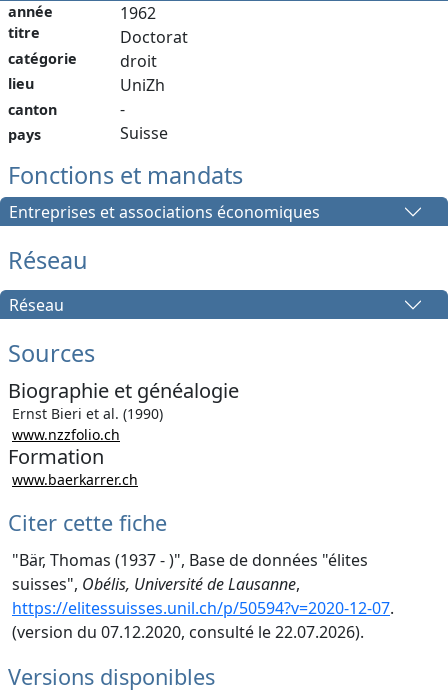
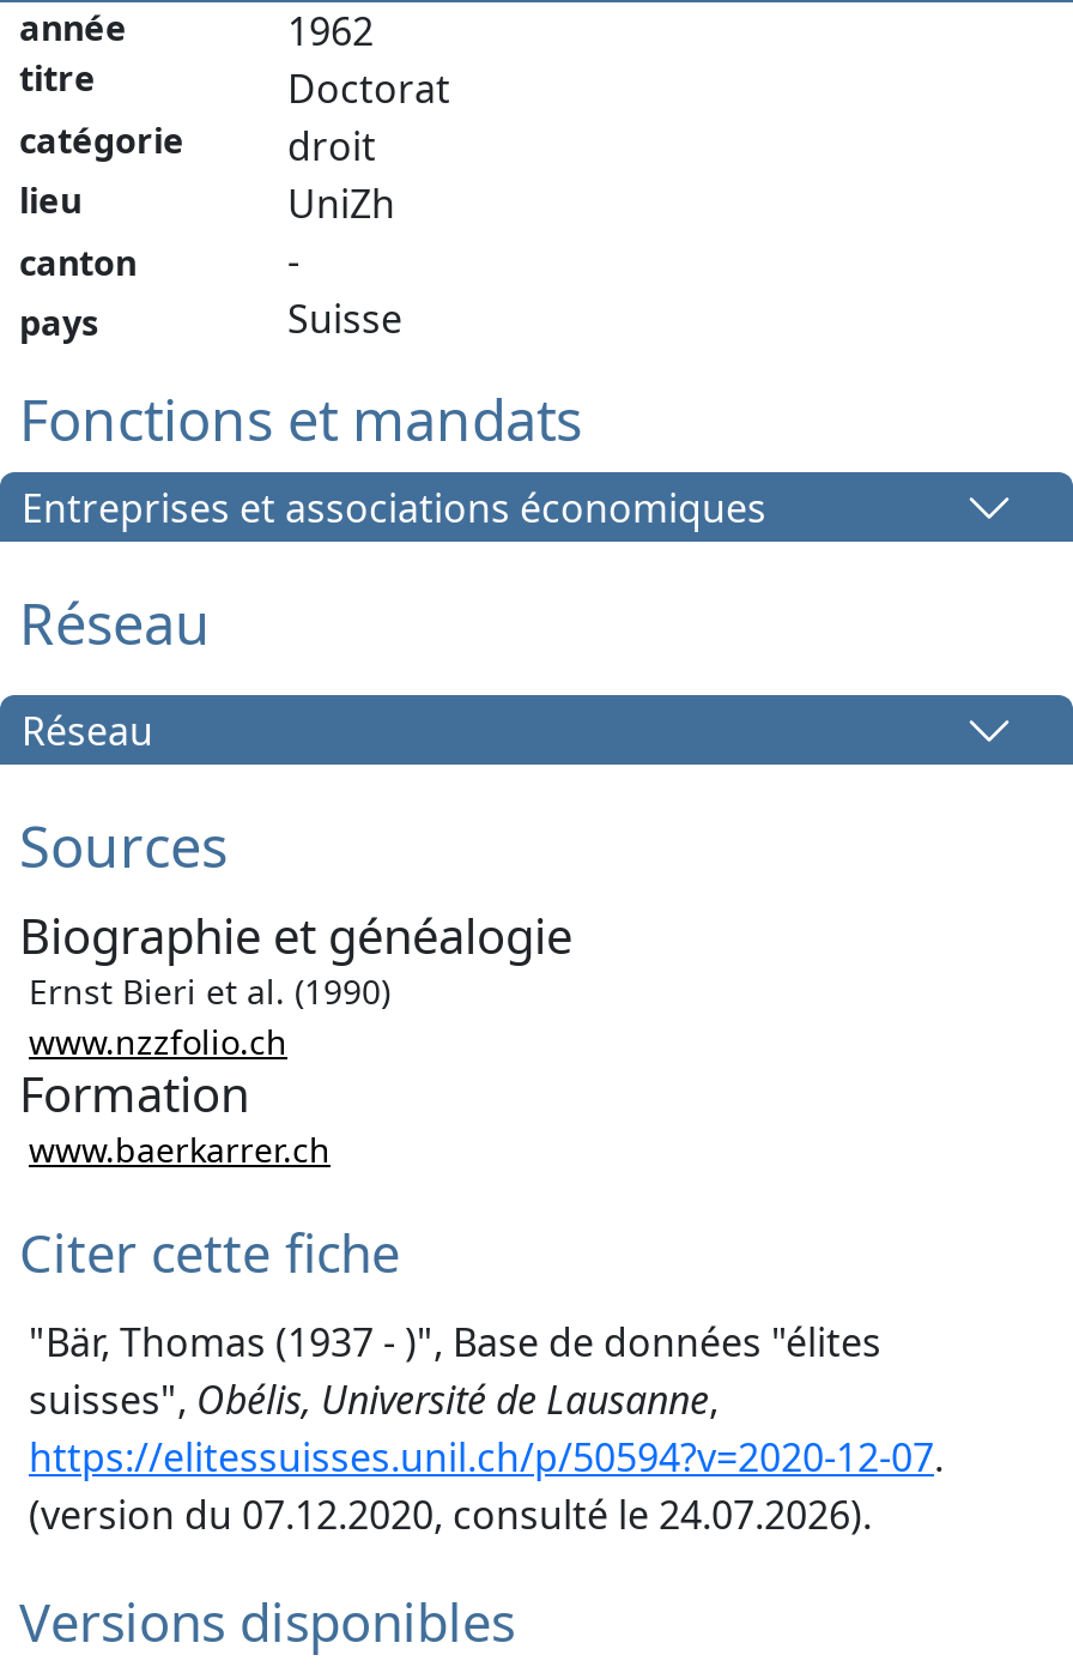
[12,621,364,643] (version du 07.12.2020, consulté le 22.07.2026). -> [29,1489,872,1542] (version du 07.12.2020, consulté le 24.07.2026).

